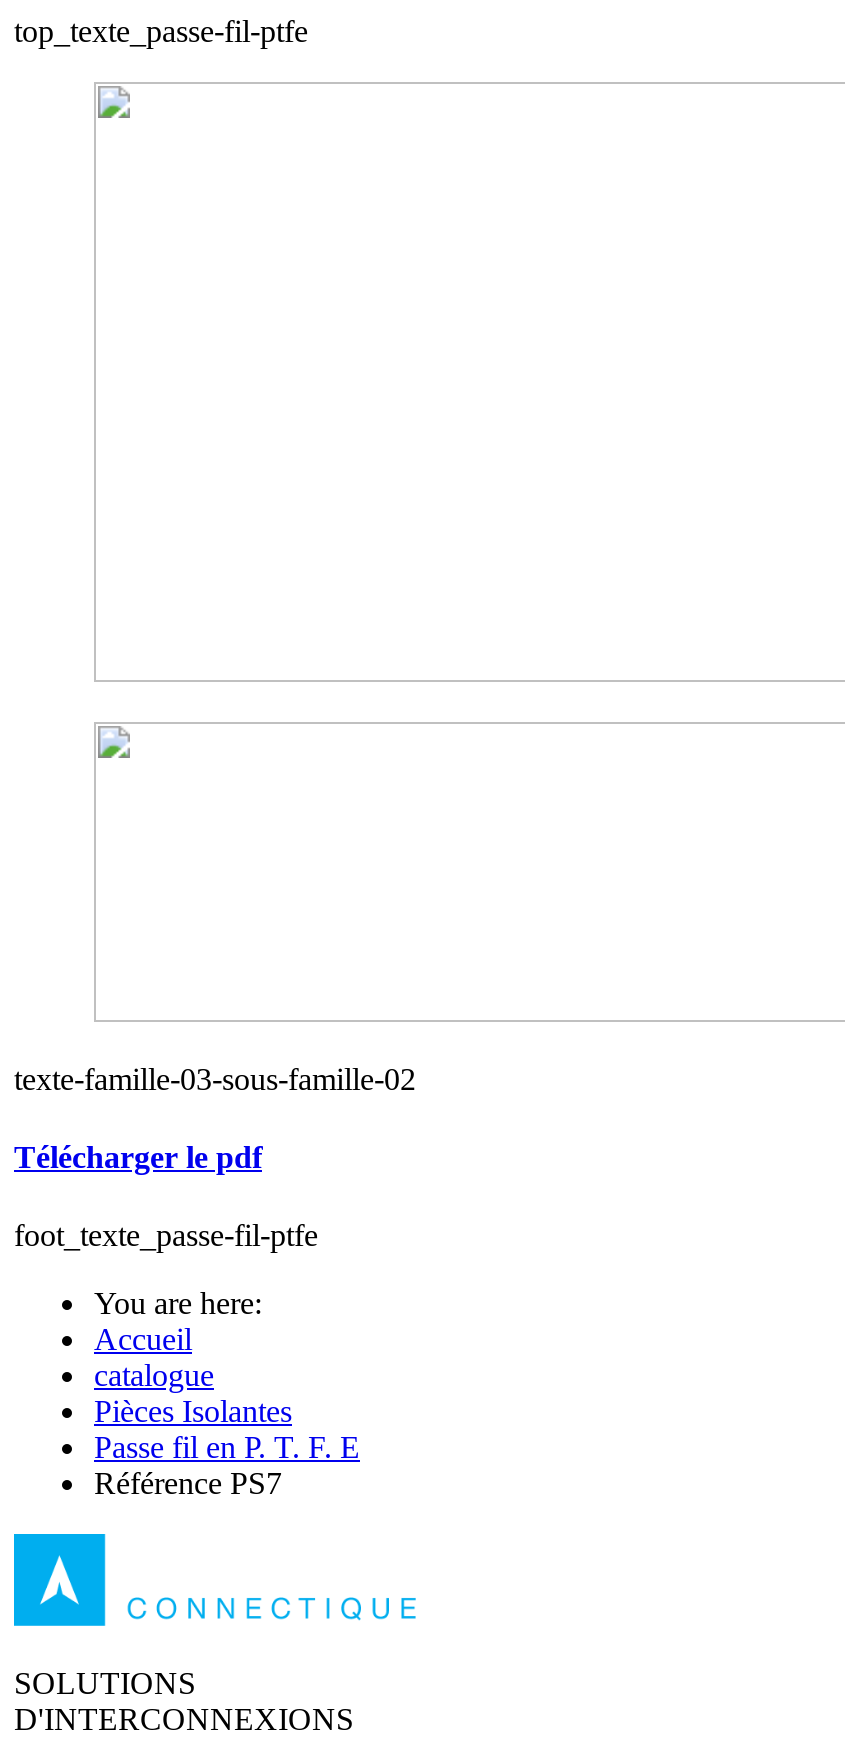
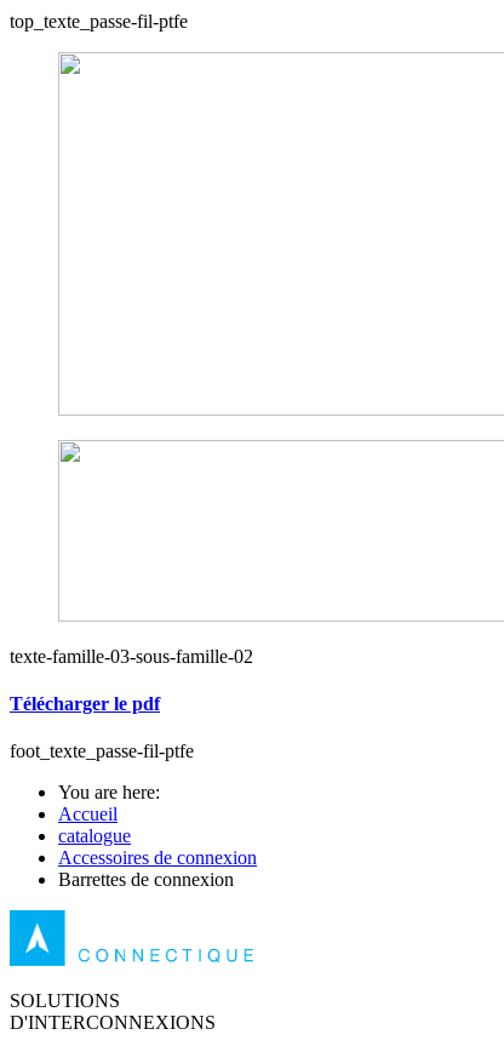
[94,1394,360,1500] Pièces Isolantes | Passe fil en P. T. F. E | Référence PS7 -> [58,847,257,890] Accessoires de connexion | Barrettes de connexion

